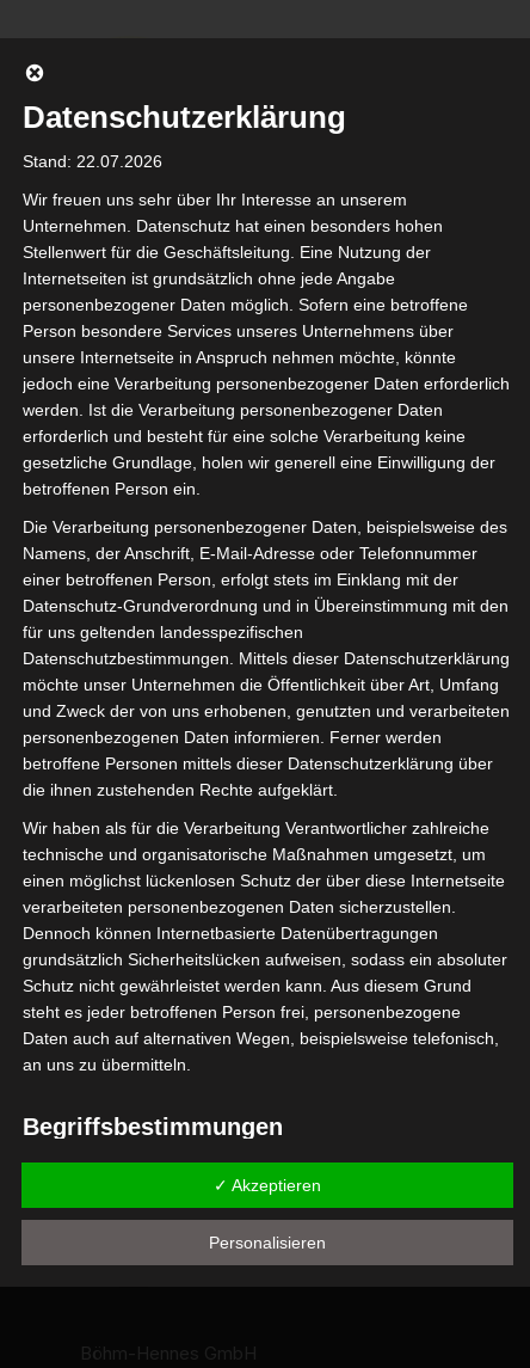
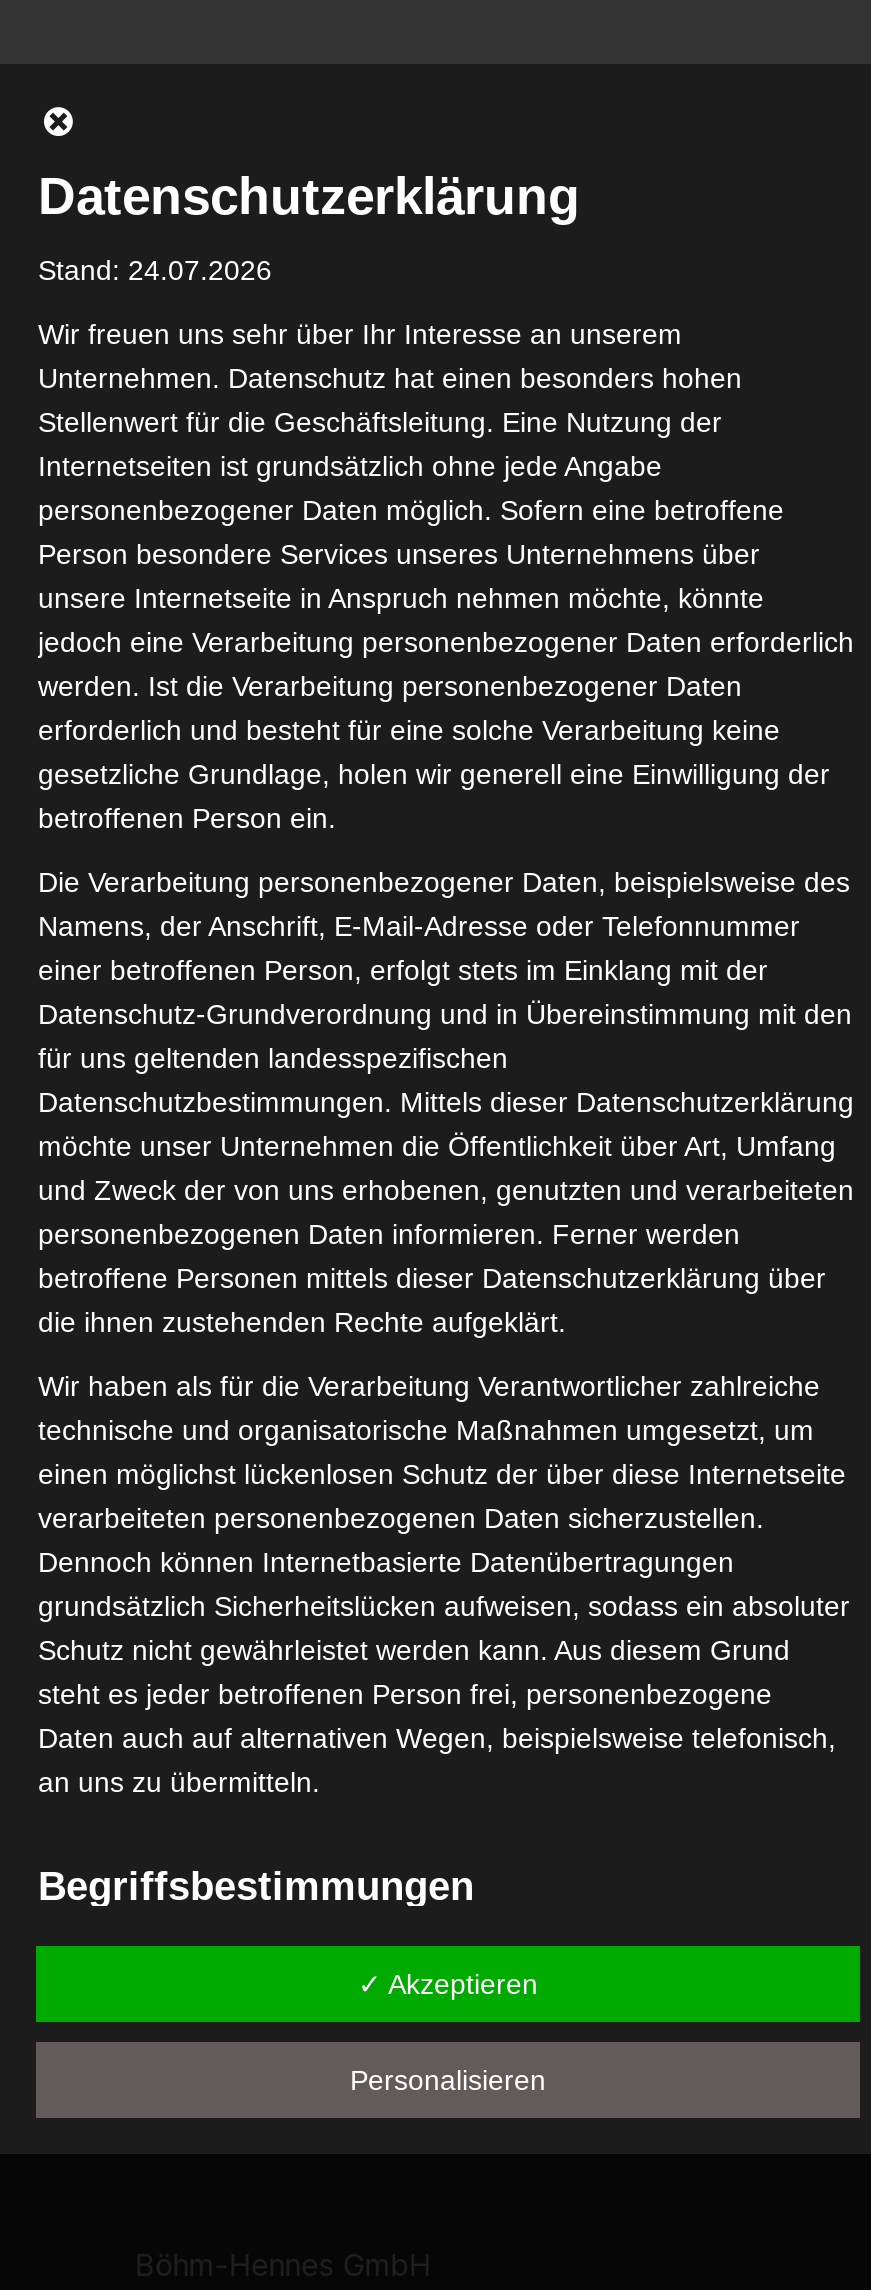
[23,152,162,171] Stand: 22.07.2026 -> [38,255,272,287] Stand: 24.07.2026

